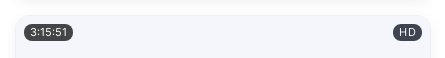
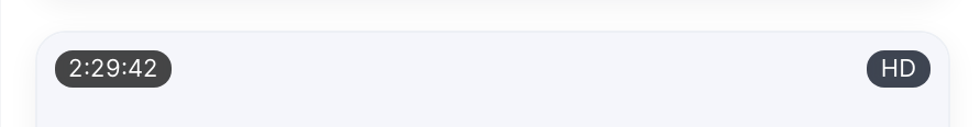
[30,25,67,39] 3:15:51 -> [68,52,158,82] 2:29:42

